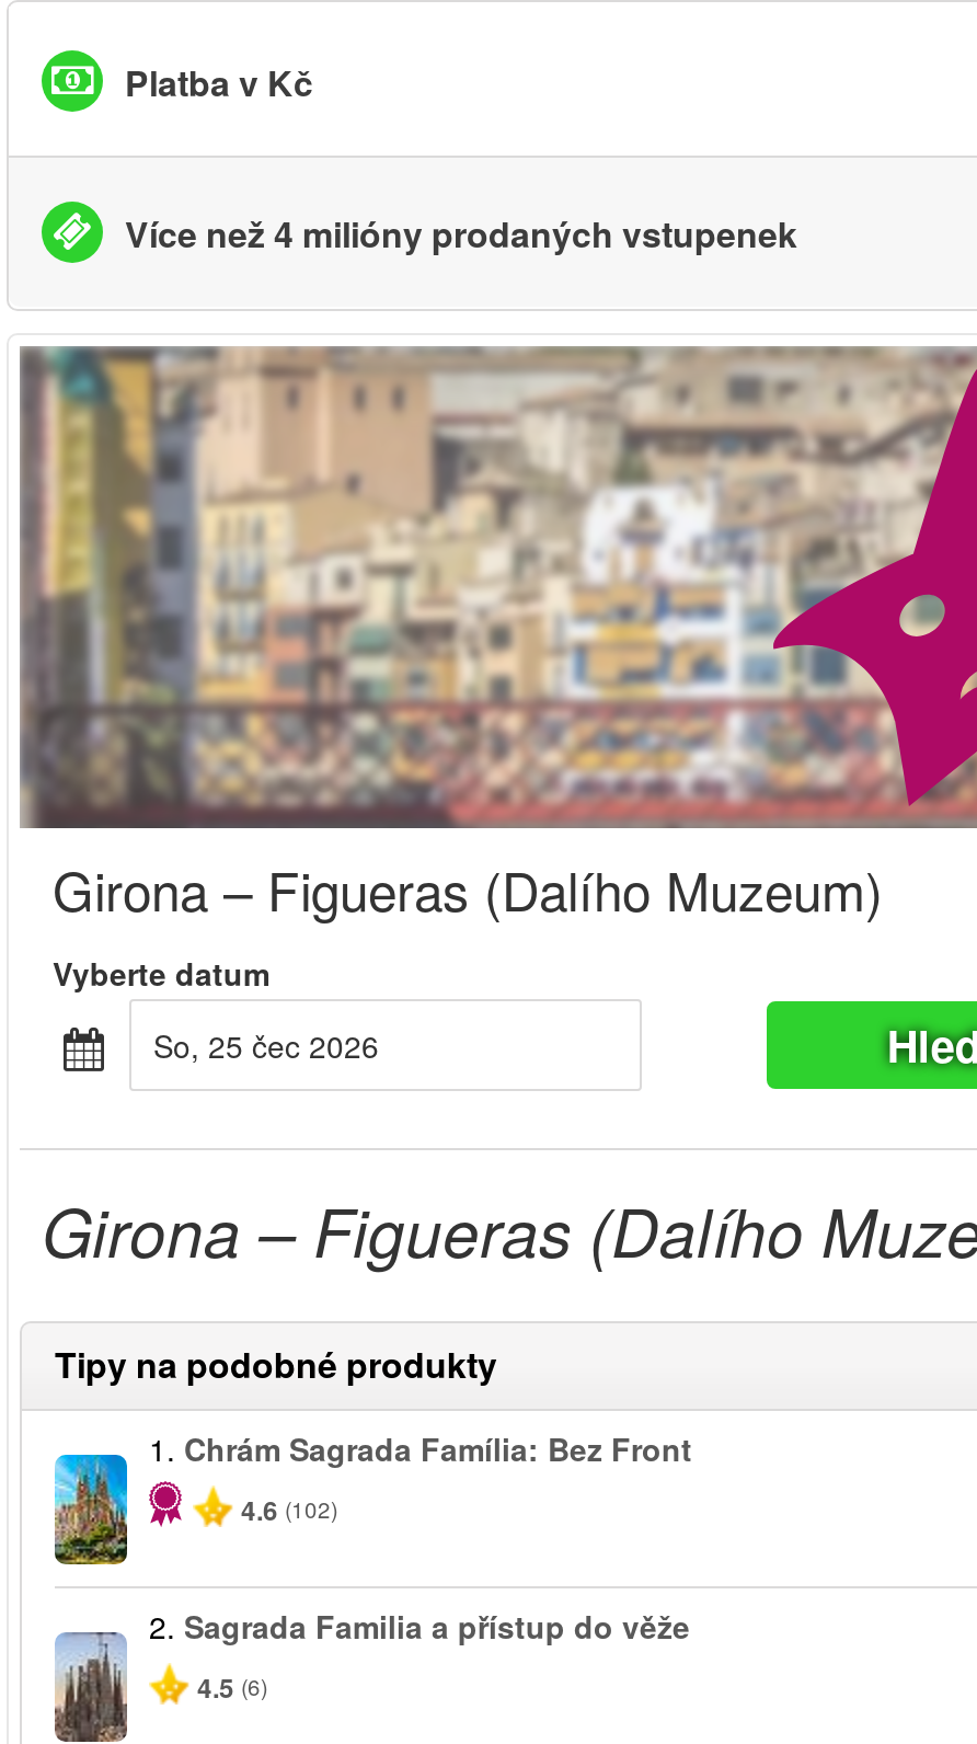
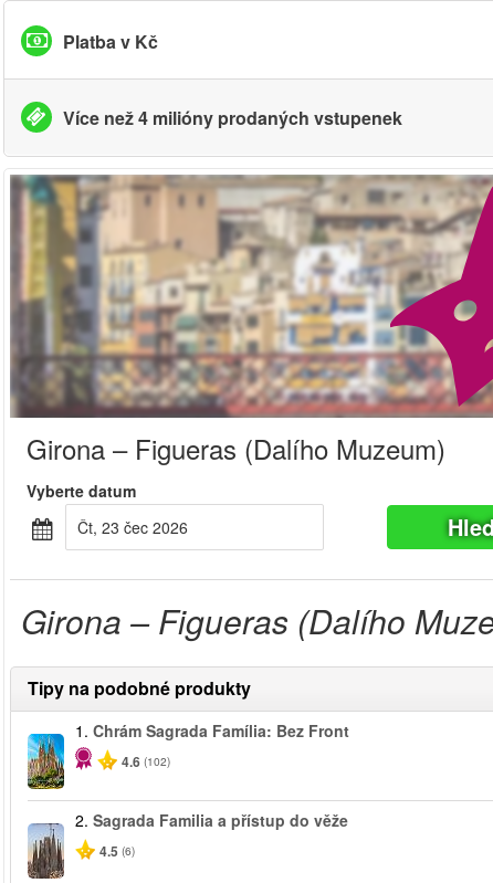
[173,1023,379,1067] So, 25 čec 2026 -> [88,516,188,538] Čt, 23 čec 2026

